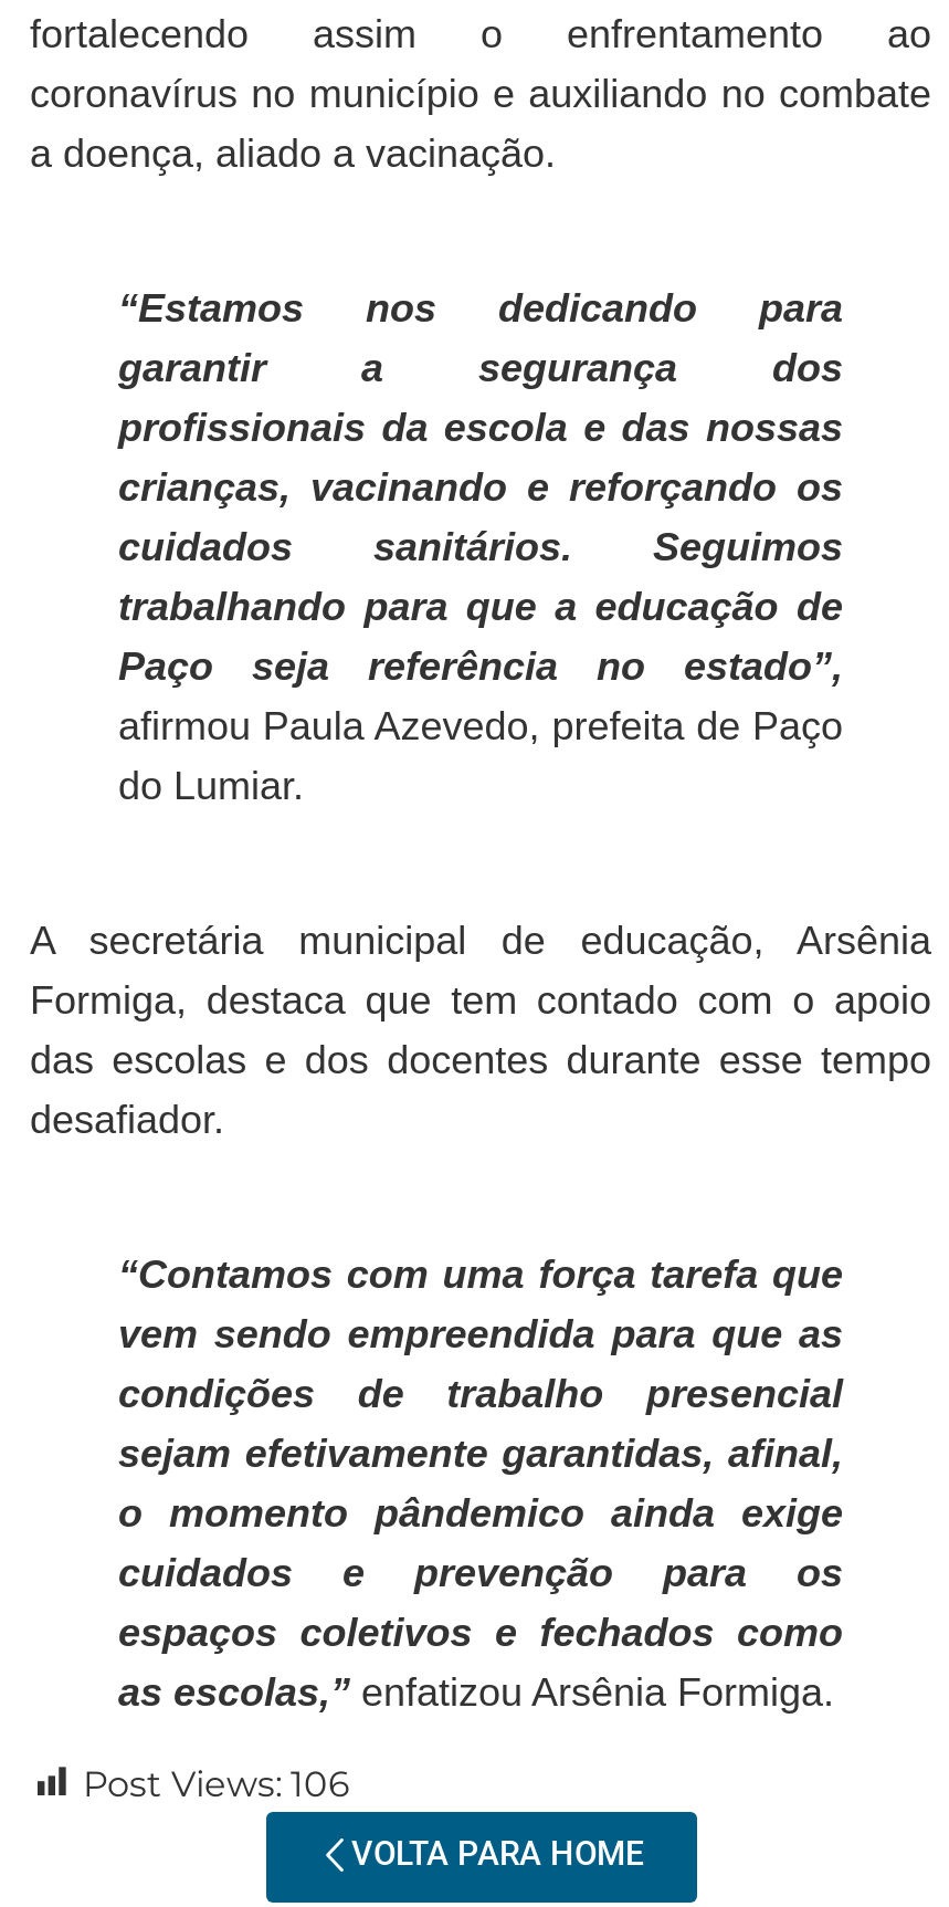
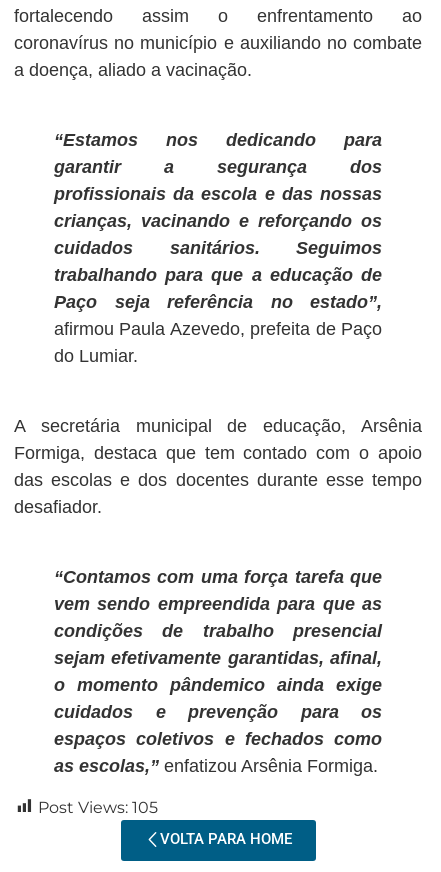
[83,1762,350,1804] Post Views: 106 -> [38,798,158,817] Post Views: 105

